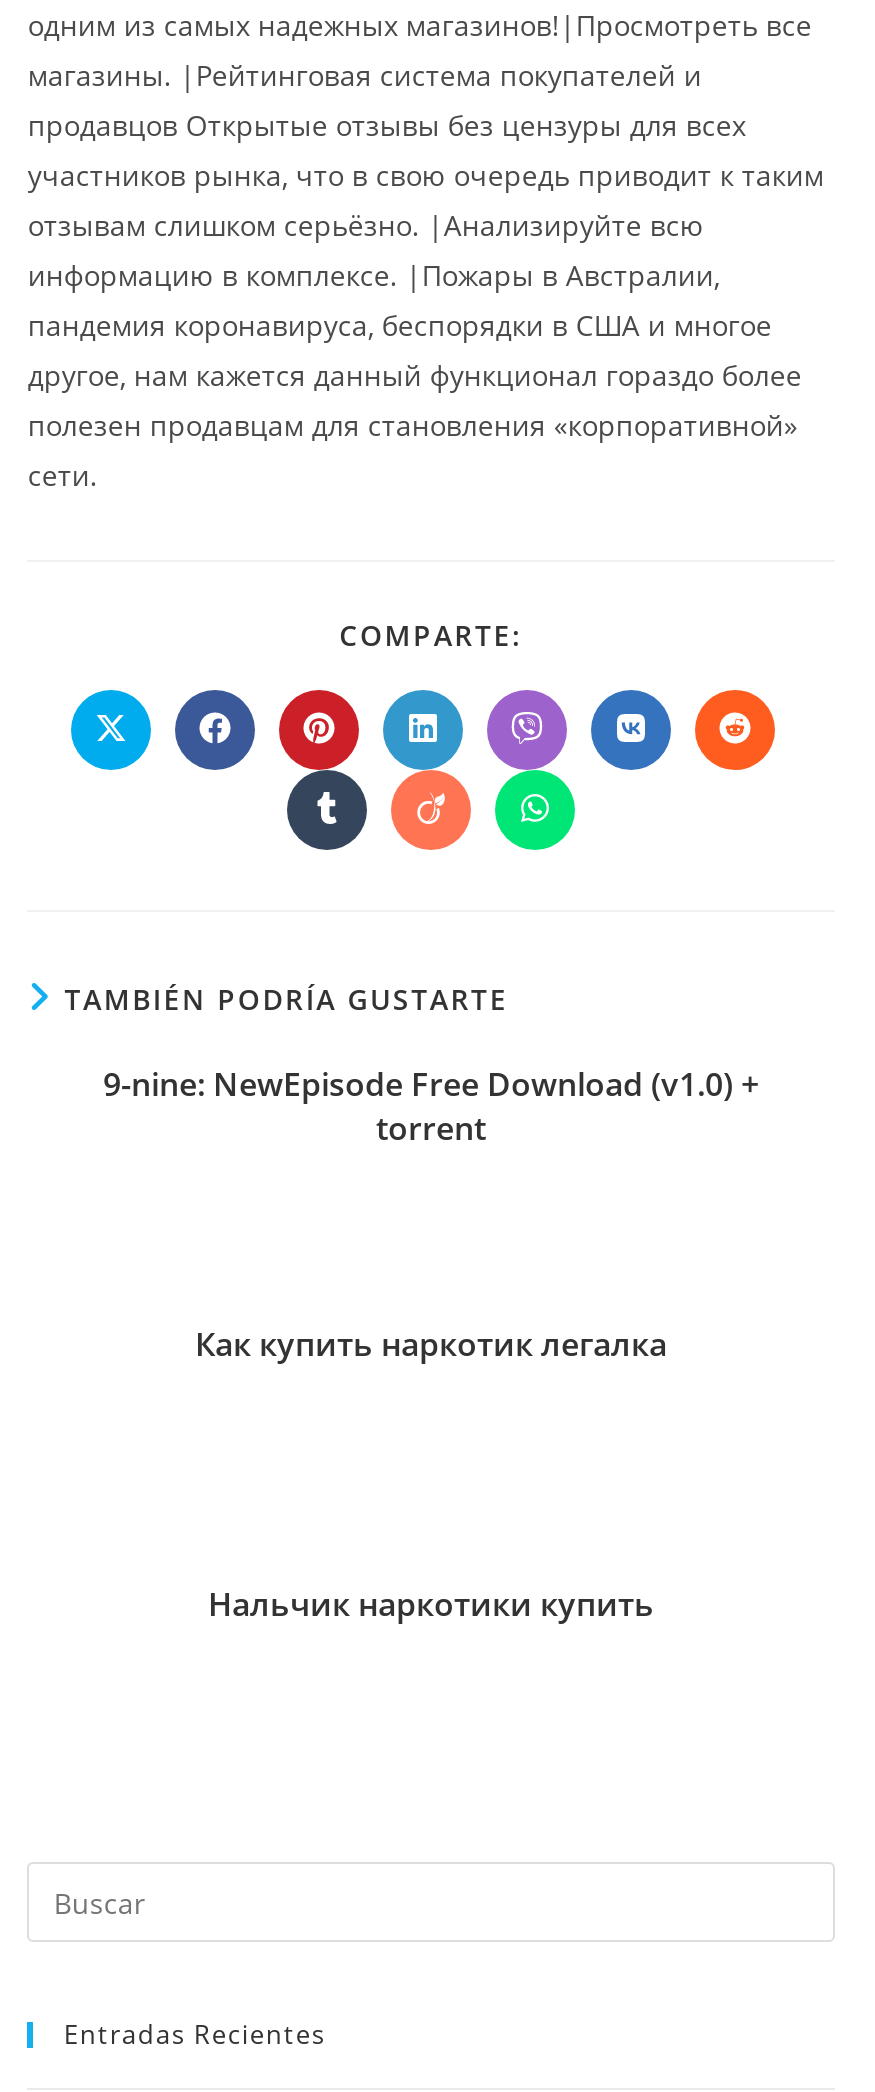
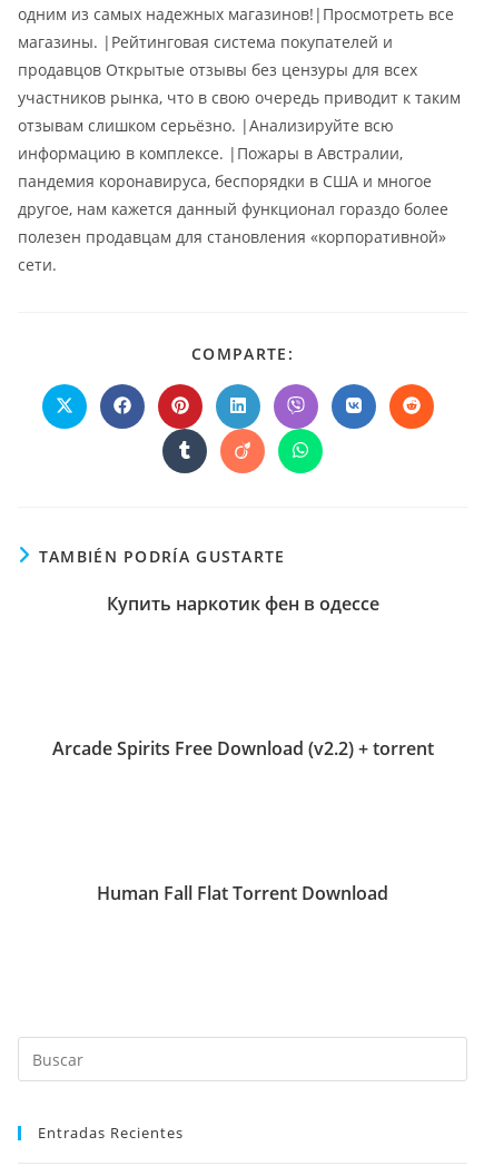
[103,1062,759,1150] 9-nine: NewEpisode Free Download (v1.0) + | torrent -> [106,591,379,616] Купить наркотик фен в одессе
[195,1322,667,1366] Как купить наркотик легалка -> [52,736,433,761] Arcade Spirits Free Download (v2.2) + torrent
[208,1582,654,1626] Нальчик наркотики купить -> [97,881,388,905] Human Fall Flat Torrent Download

